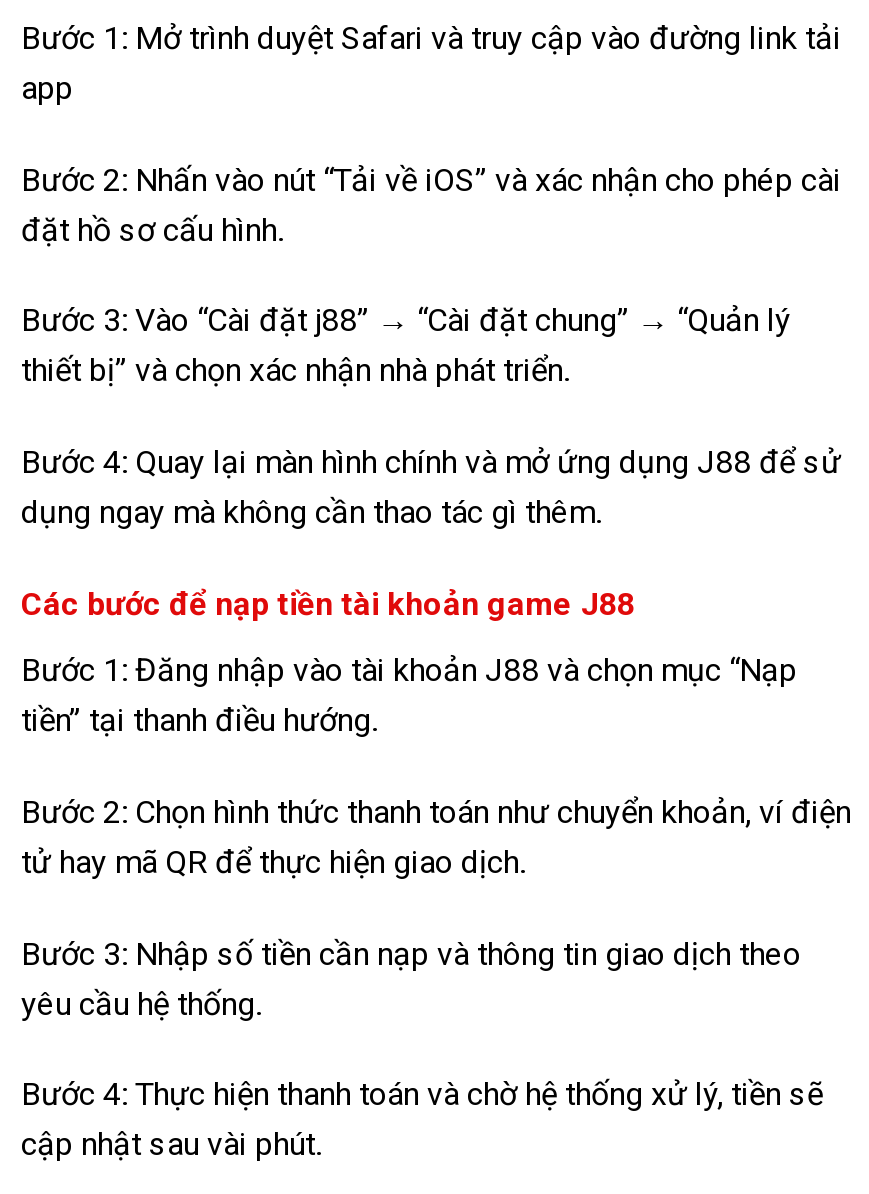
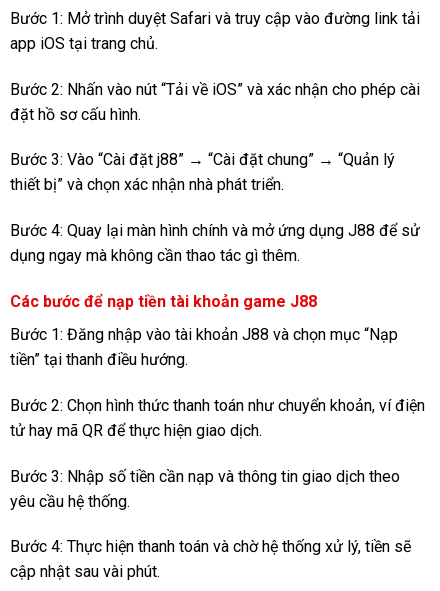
[21,69,73,107] app -> [10,34,158,53] app iOS tại trang chủ.

